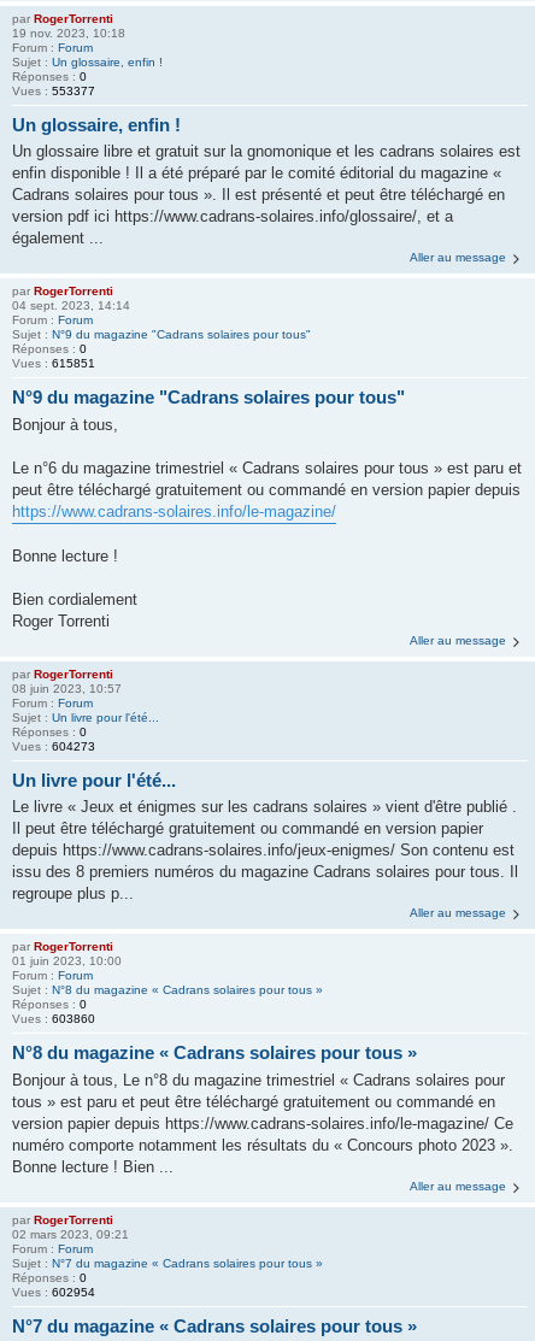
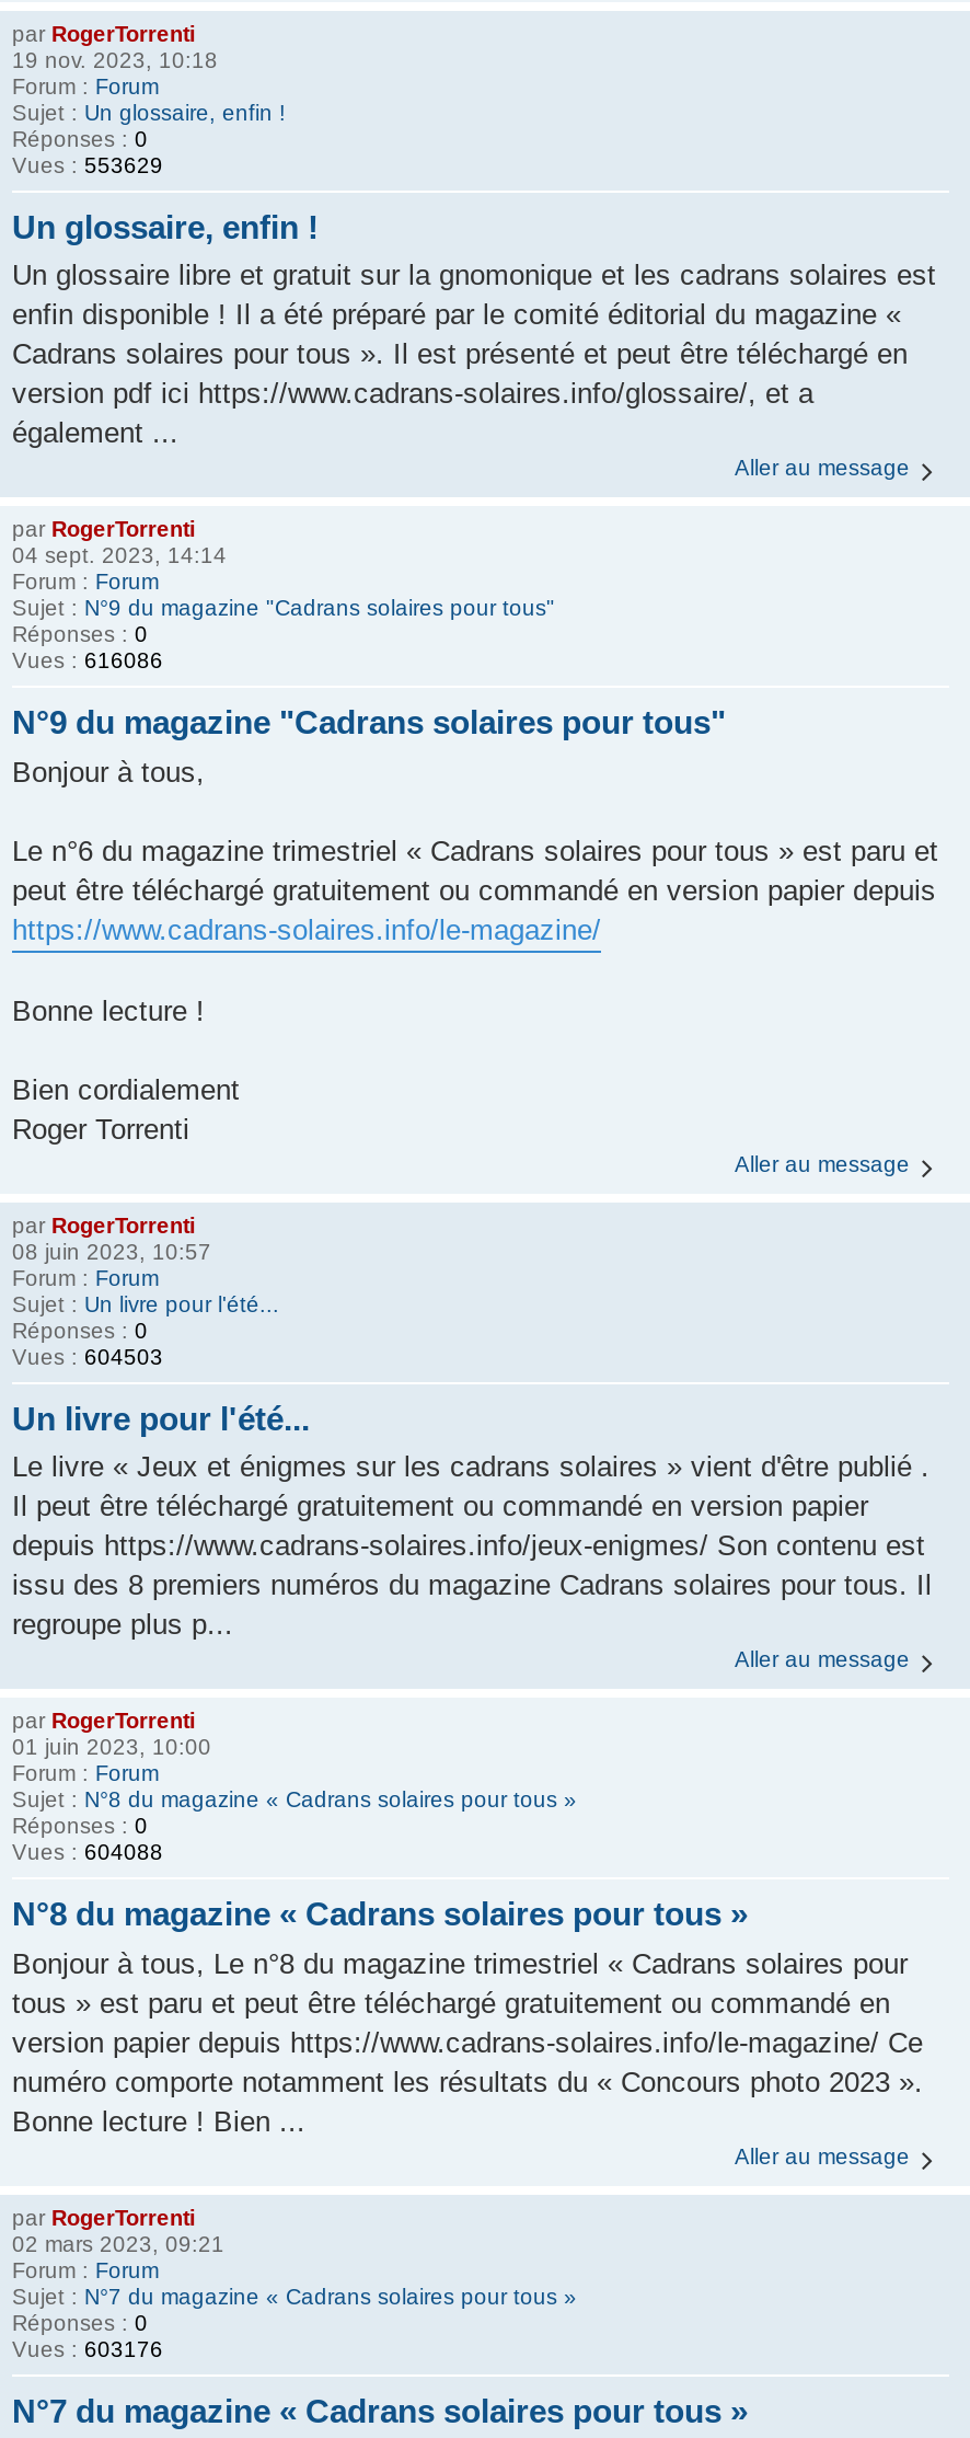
[12,84,95,97] Vues : 553377 -> [12,153,163,177] Vues : 553629
[12,357,95,370] Vues : 615851 -> [12,649,163,673] Vues : 616086
[12,740,95,753] Vues : 604273 -> [12,1345,163,1369] Vues : 604503
[12,1012,95,1026] Vues : 603860 -> [12,1841,163,1865] Vues : 604088
[12,1285,95,1299] Vues : 602954 -> [12,2337,163,2361] Vues : 603176

